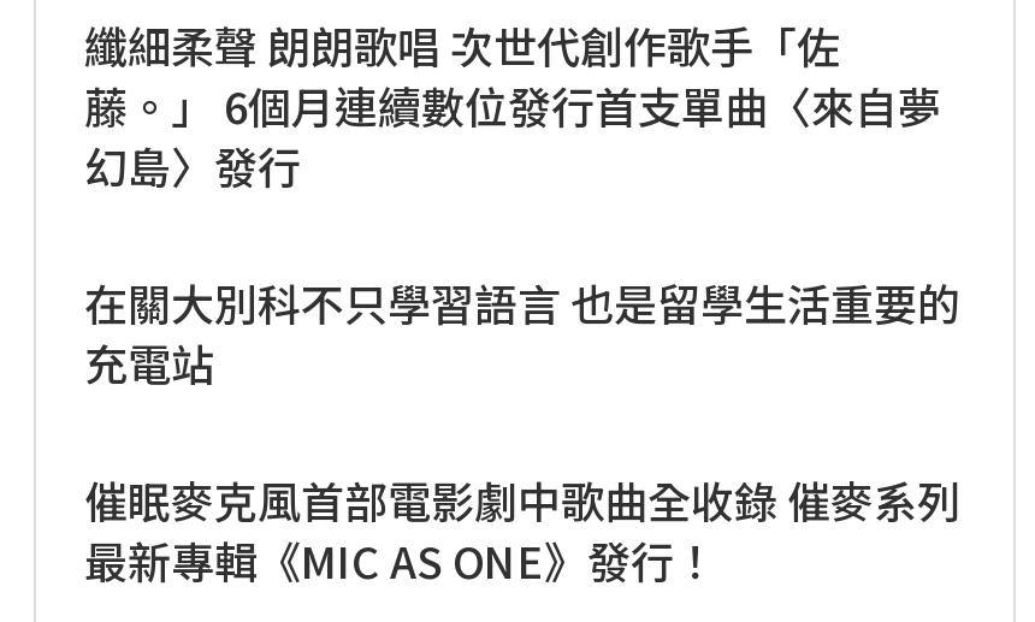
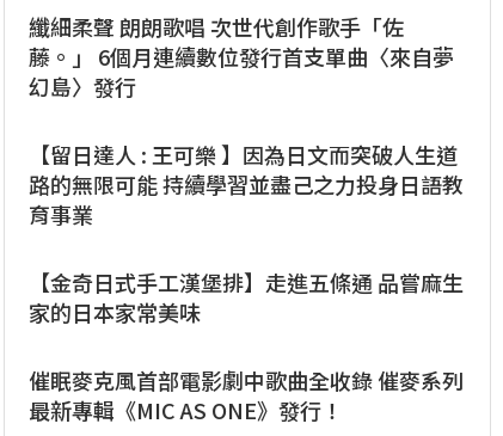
[84,270,960,393] 在關大別科不只學習語言 也是留學生活重要的 | 充電站 -> [29,138,464,327] 【留日達人 : 王可樂 】因為日文而突破人生道 | 路的無限可能 持續學習並盡己之力投身日語教 | 育事業 | 【金奇日式手工漢堡排】走進五條通 品嘗麻生 | 家的日本家常美味

